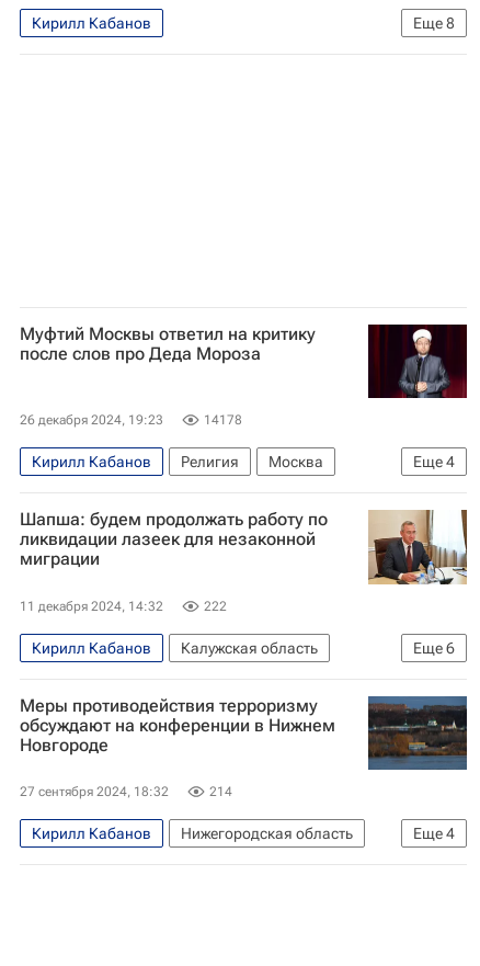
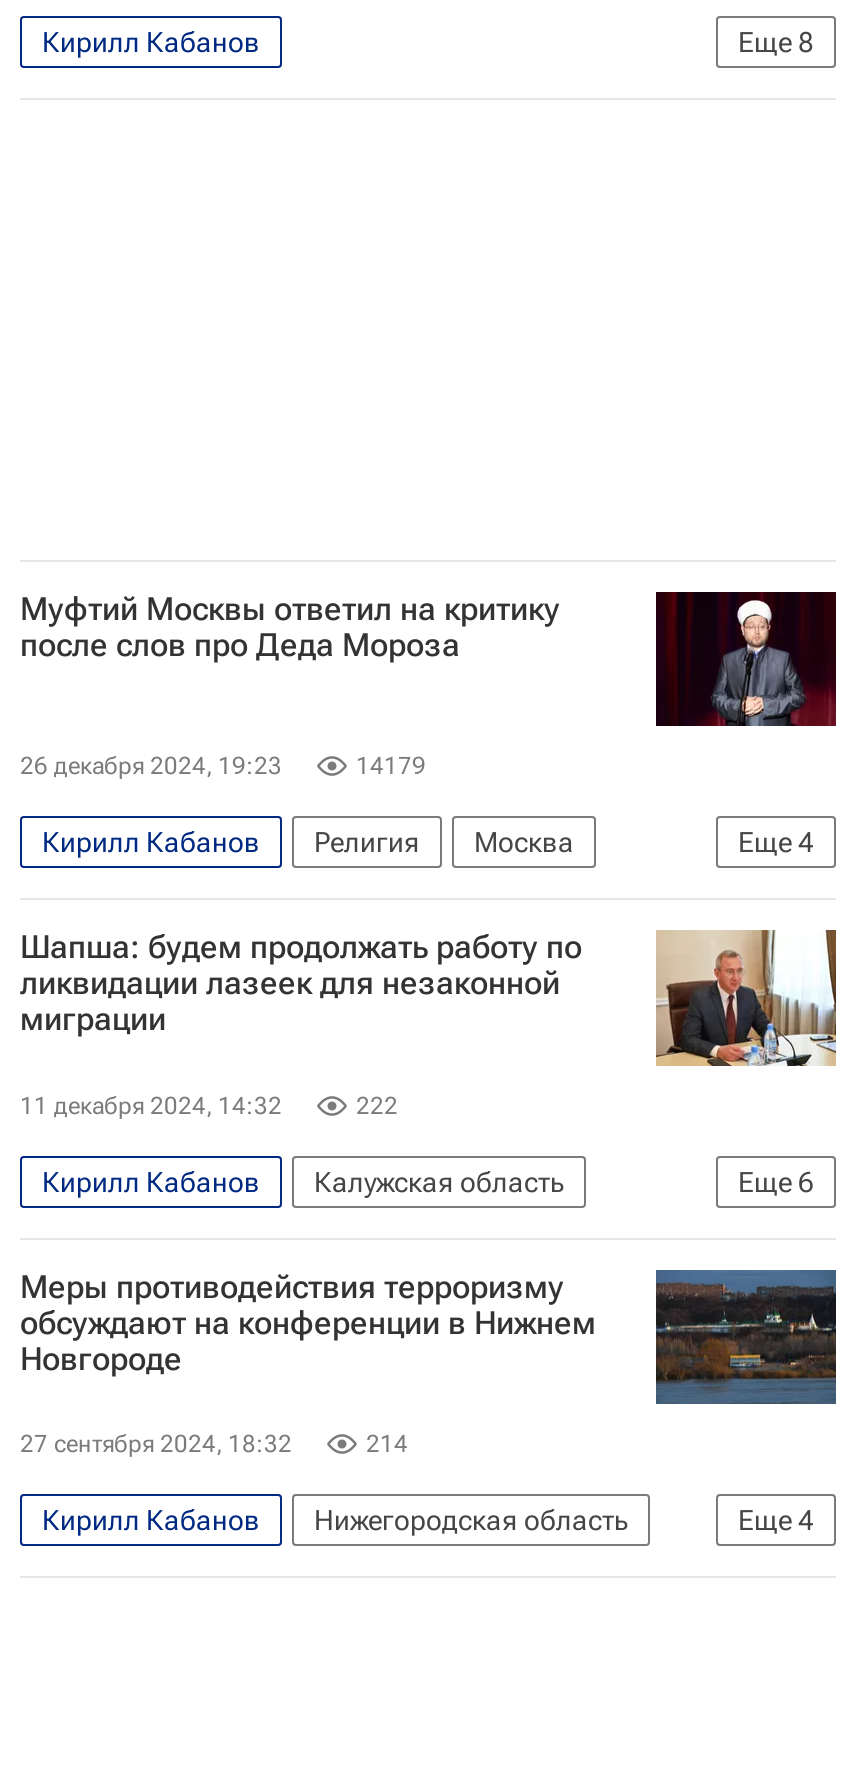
[204,412,242,428] 14178 -> [356,752,426,780] 14179

